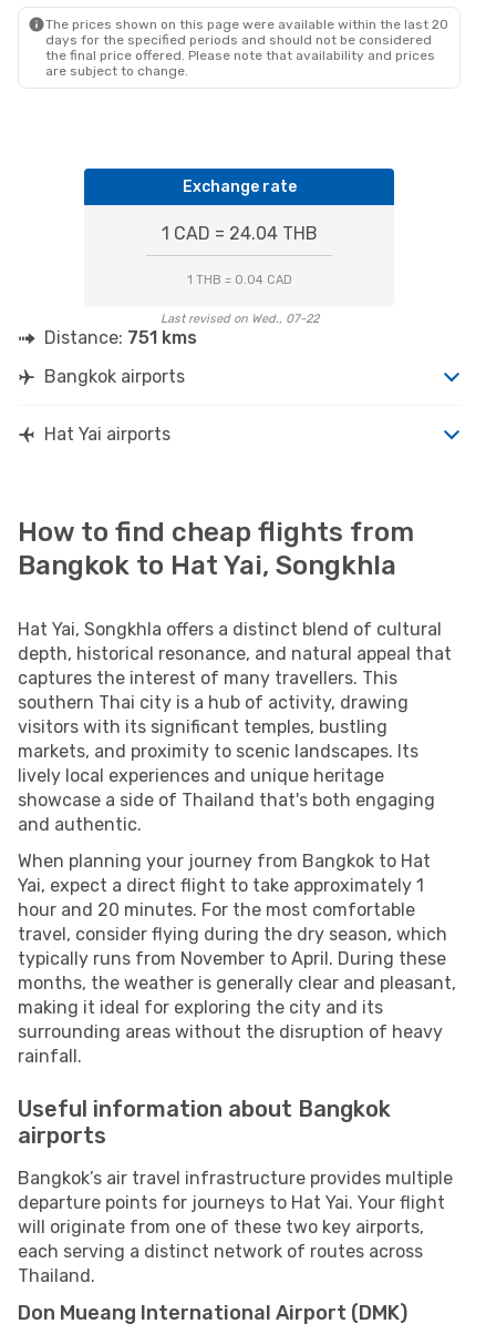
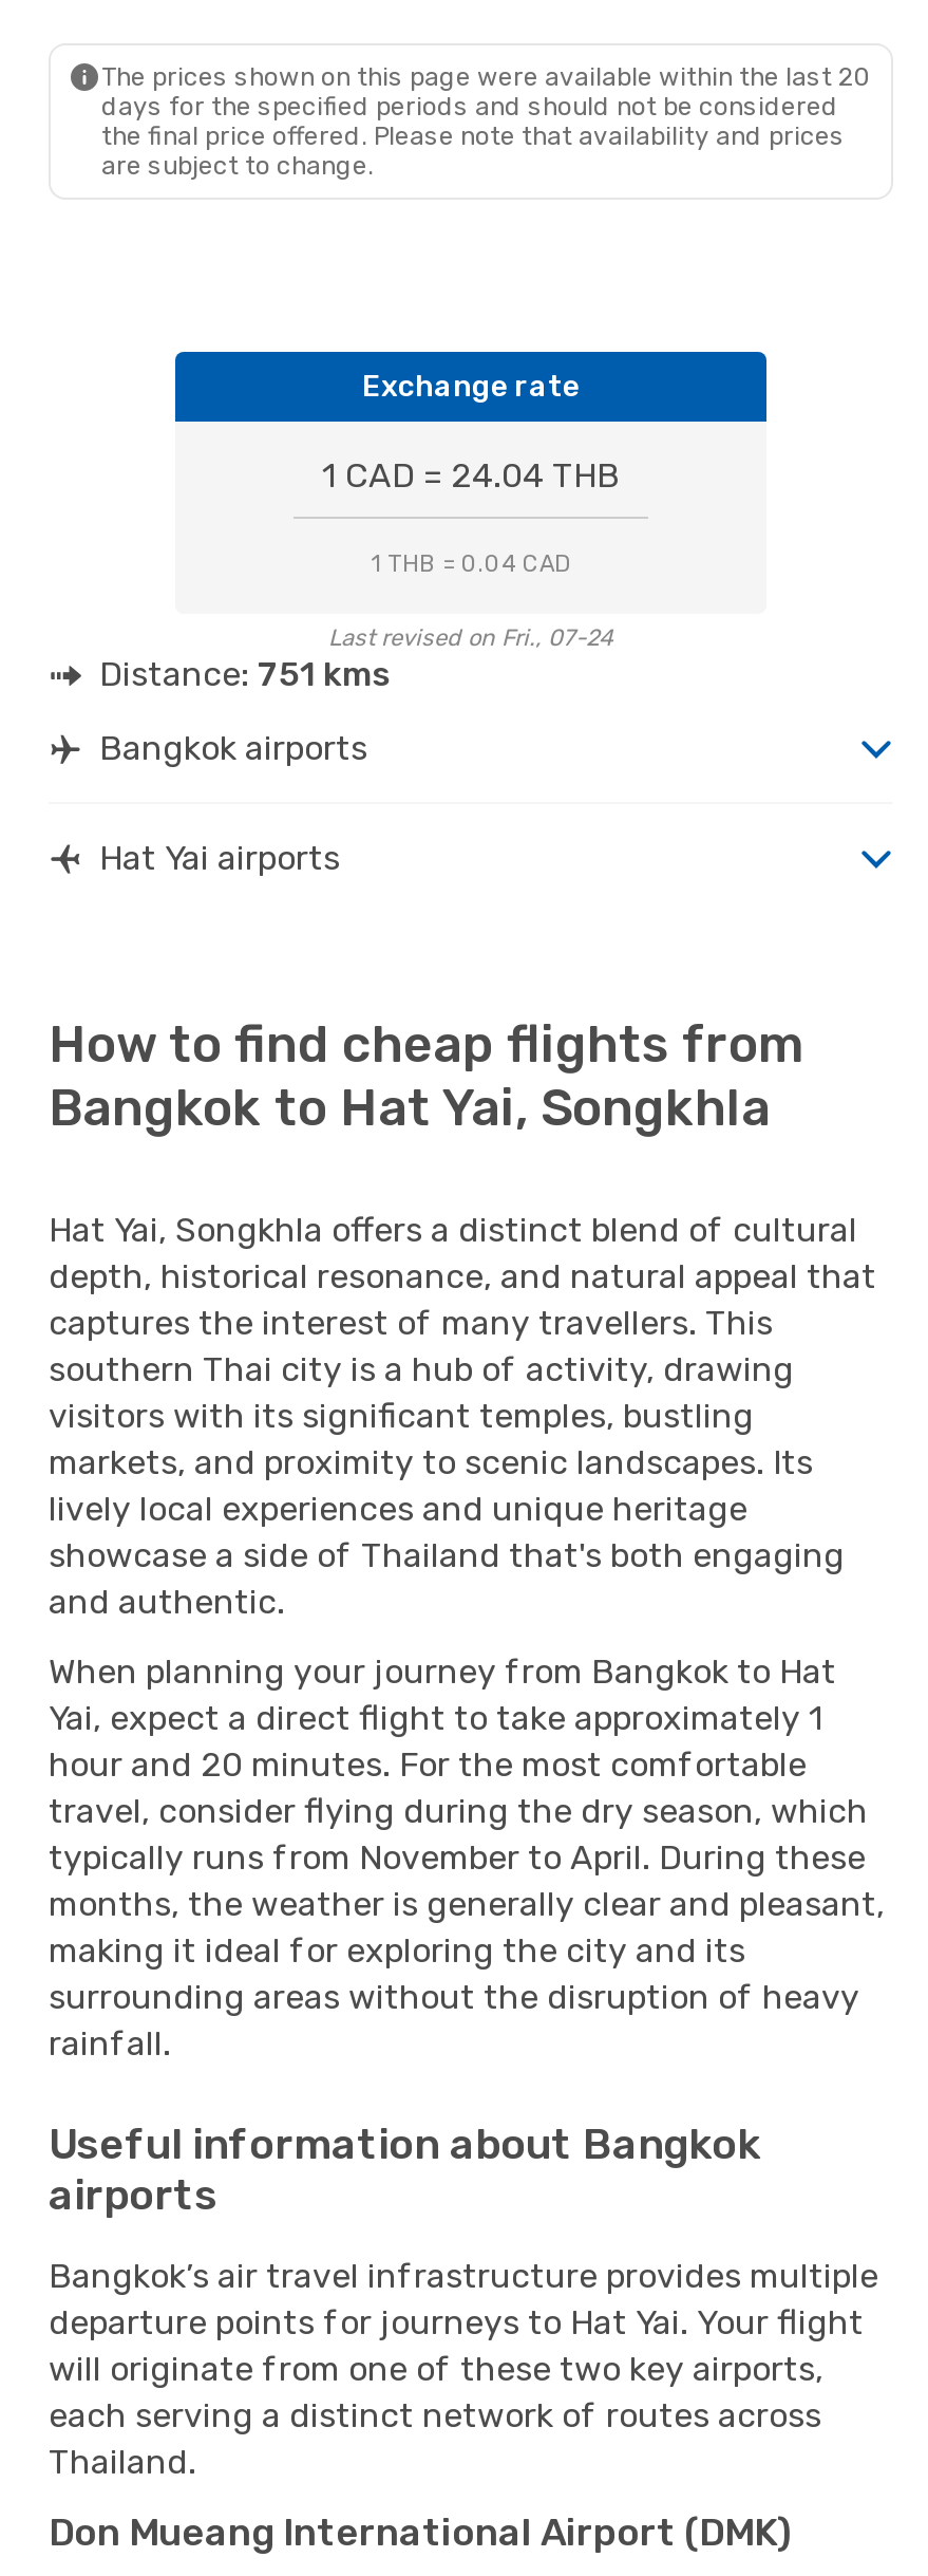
[160,311,318,326] Last revised on Wed., 07-22 -> [328,624,613,652] Last revised on Fri., 07-24

